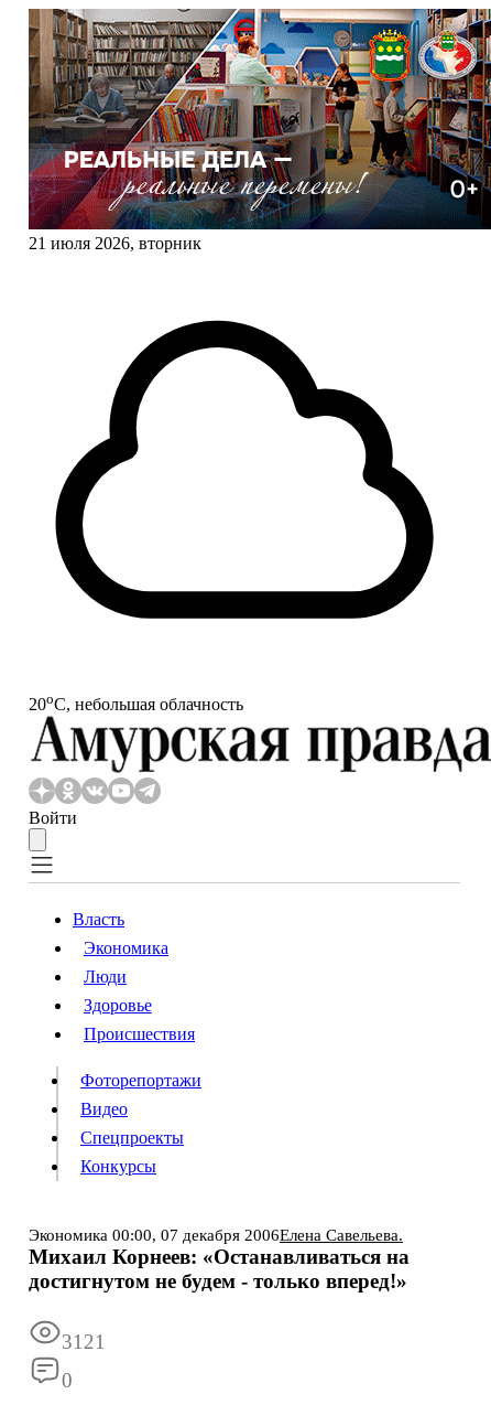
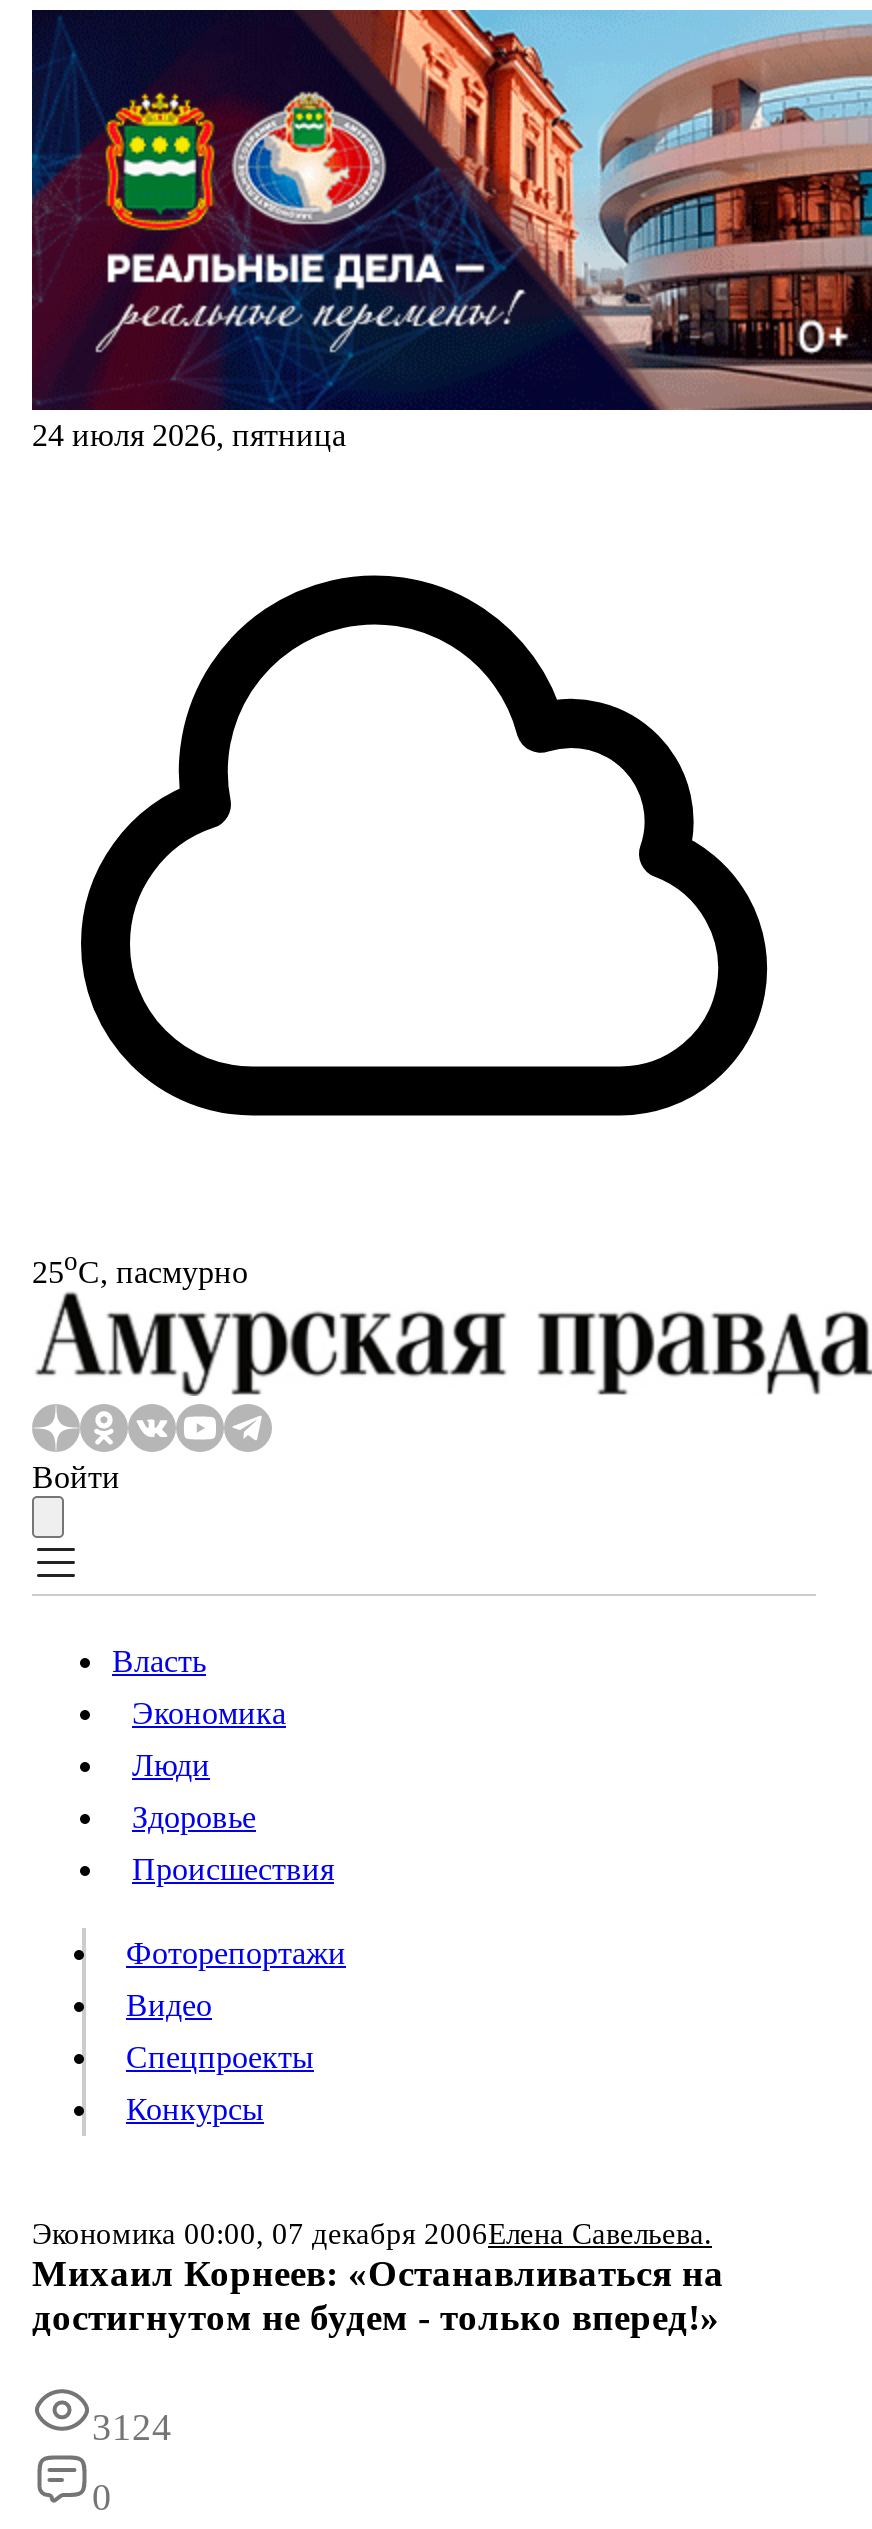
[28,8,488,253] [image] | 21 июля 2026, вторник -> [30,8,866,452] [image] | 24 июля 2026, пятница
[29,690,243,714] 20oС, небольшая облачность -> [32,1246,248,1289] 25oС, пасмурно
[62,1330,106,1353] 3121 -> [92,2407,172,2449] 3124

